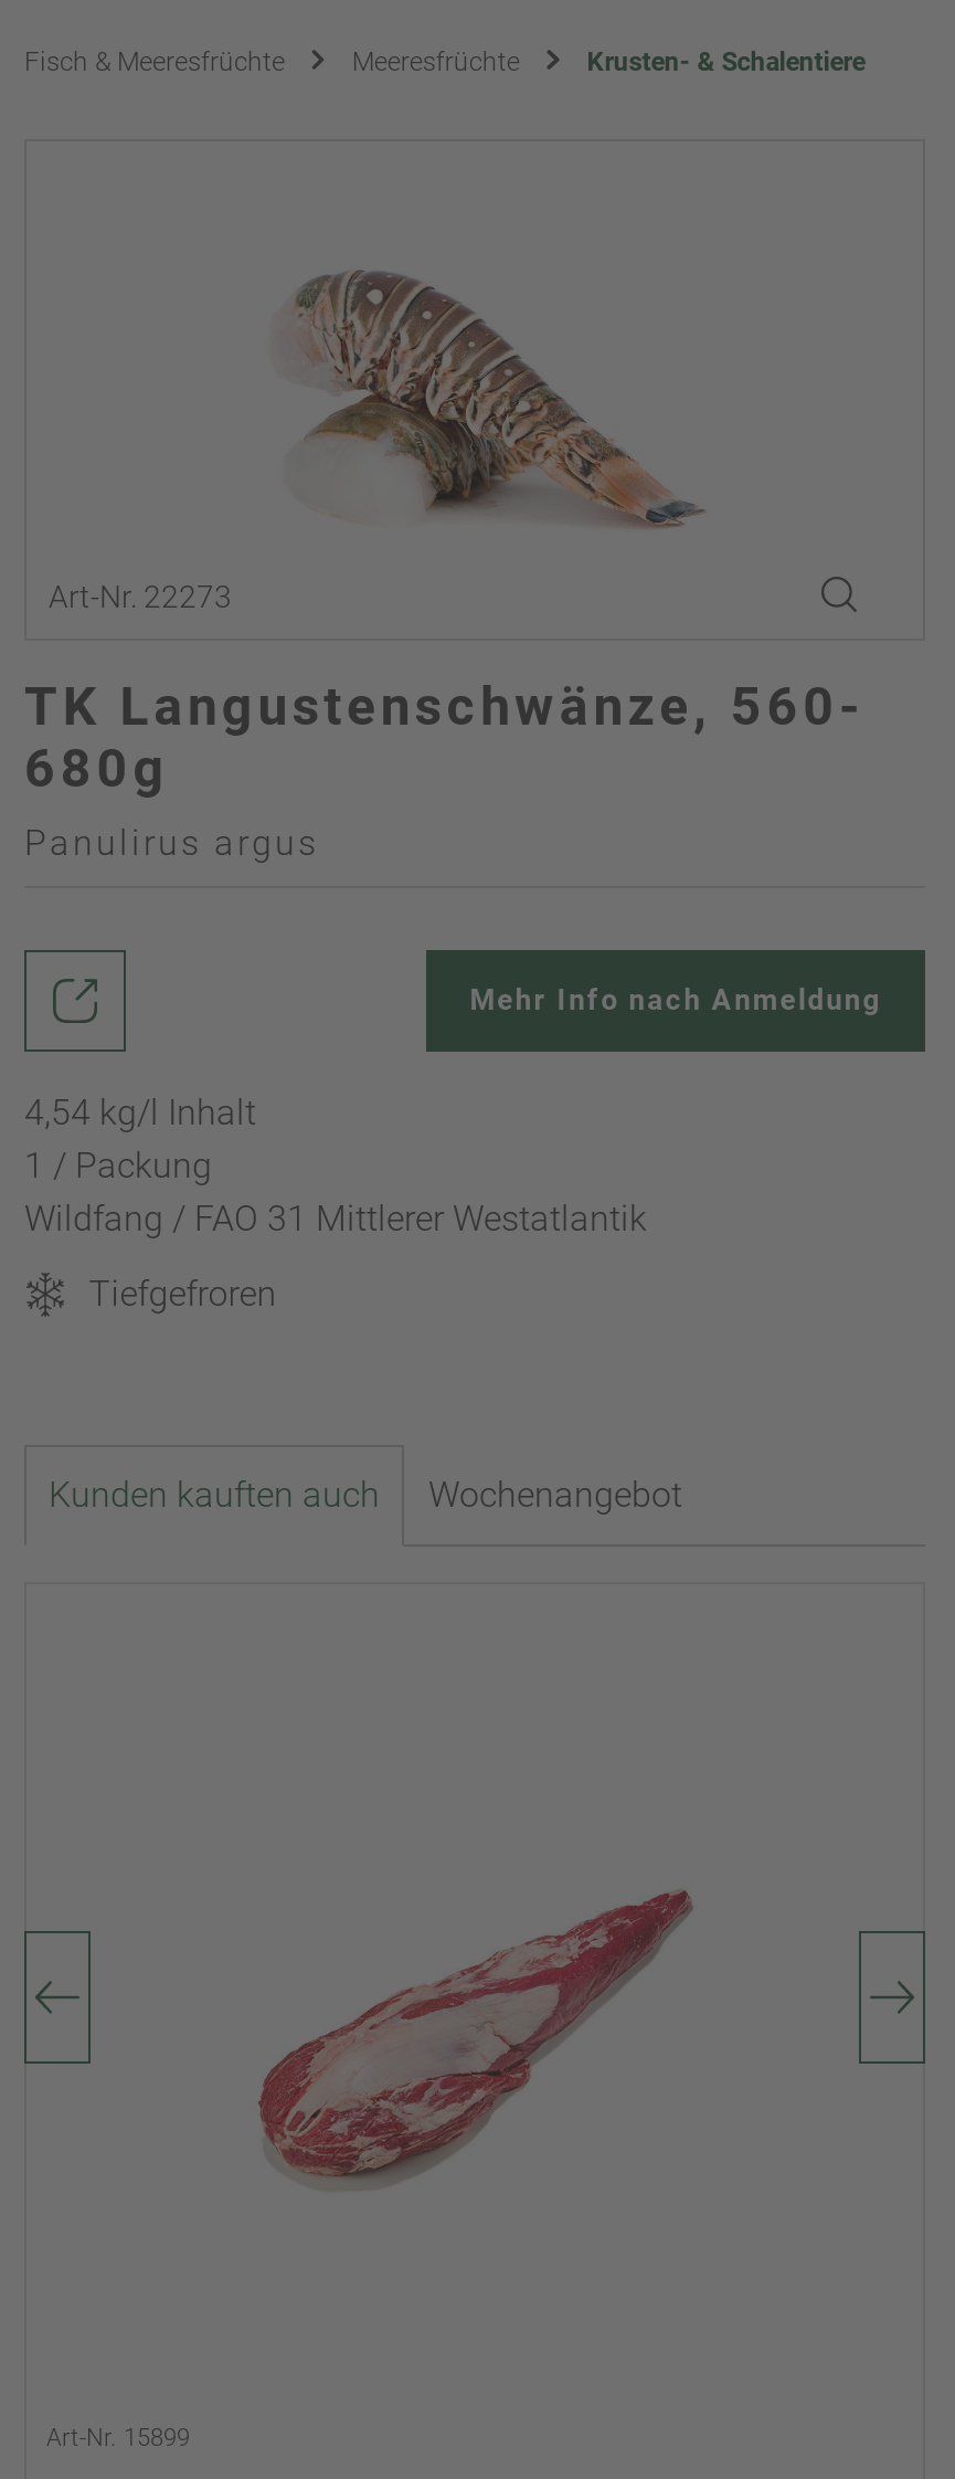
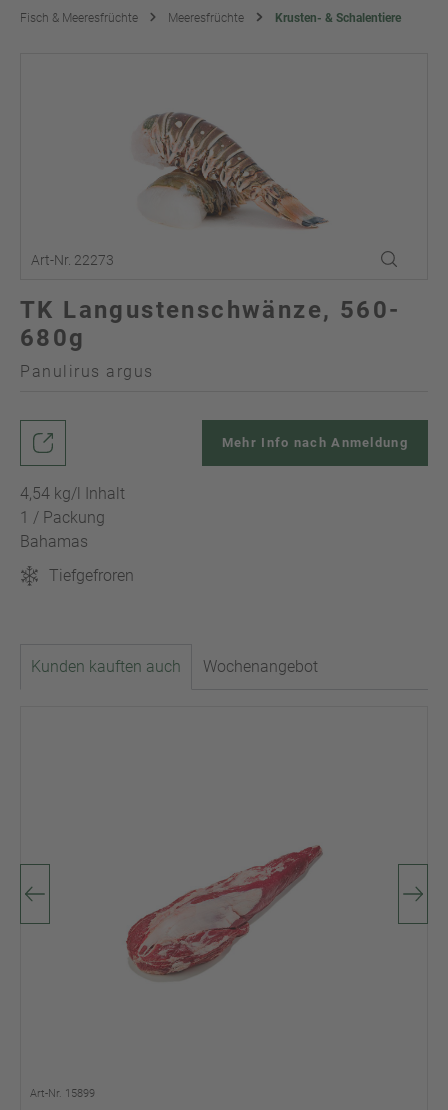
[24,1198,647,1239] Wildfang / FAO 31 Mittlerer Westatlantik -> [20,532,88,551] Bahamas

